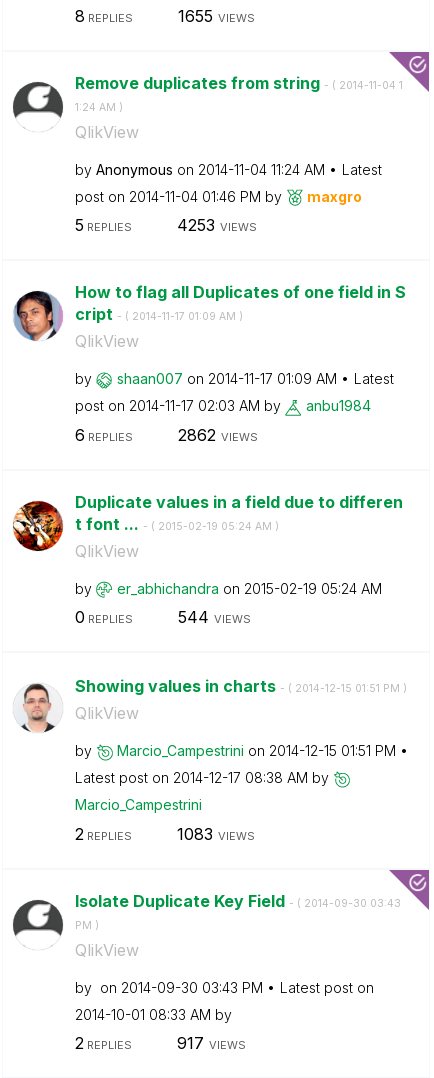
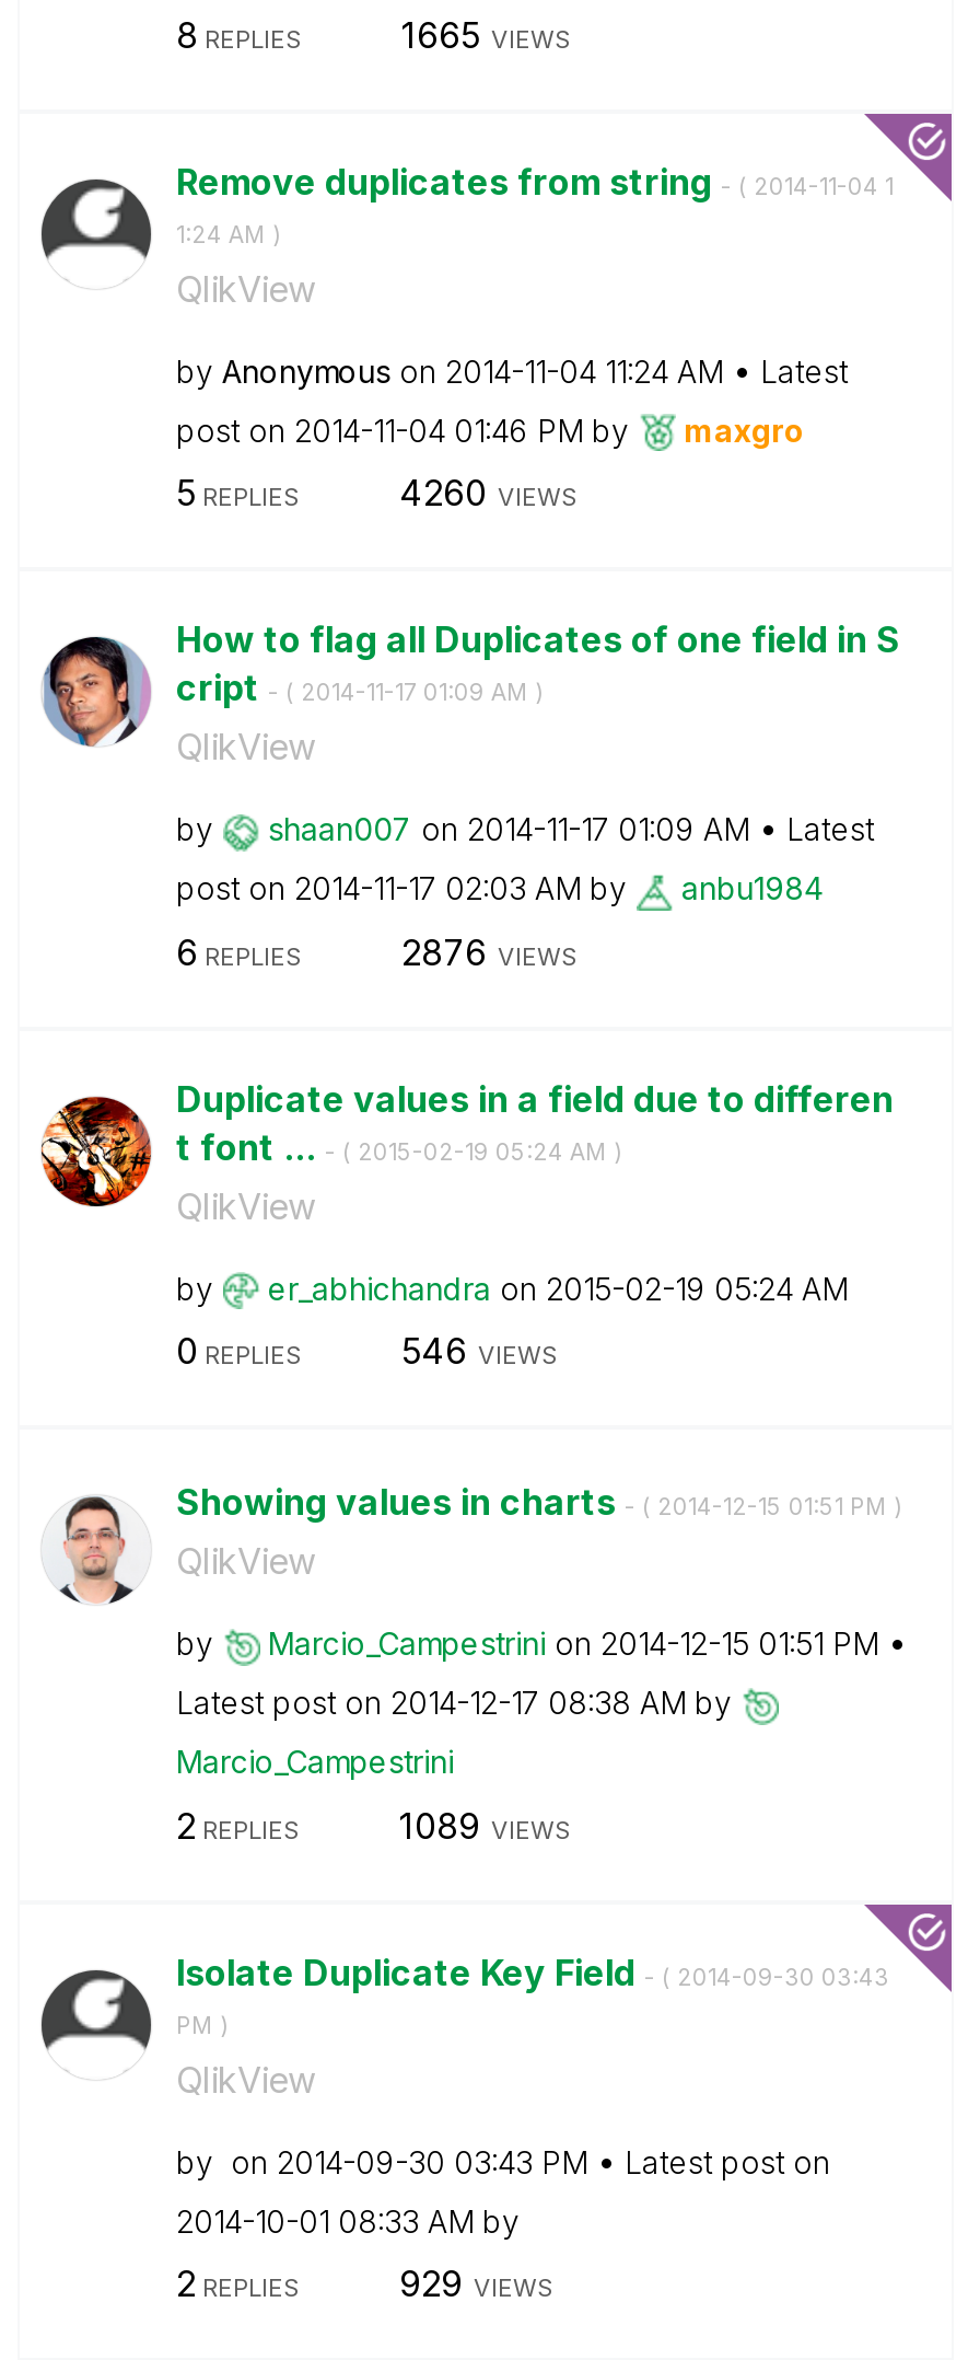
[177,5,254,25] 1655 VIEWS -> [401,12,572,56] 1665 VIEWS
[176,215,256,235] 4253 VIEWS -> [399,471,579,514] 4260 VIEWS
[177,424,257,444] 2862 VIEWS -> [401,929,579,973] 2876 VIEWS
[177,607,250,627] 544 VIEWS -> [401,1329,559,1373] 546 VIEWS
[176,823,254,843] 1083 VIEWS -> [399,1803,572,1847] 1089 VIEWS
[176,1033,245,1053] 917 VIEWS -> [399,2261,555,2305] 929 VIEWS

